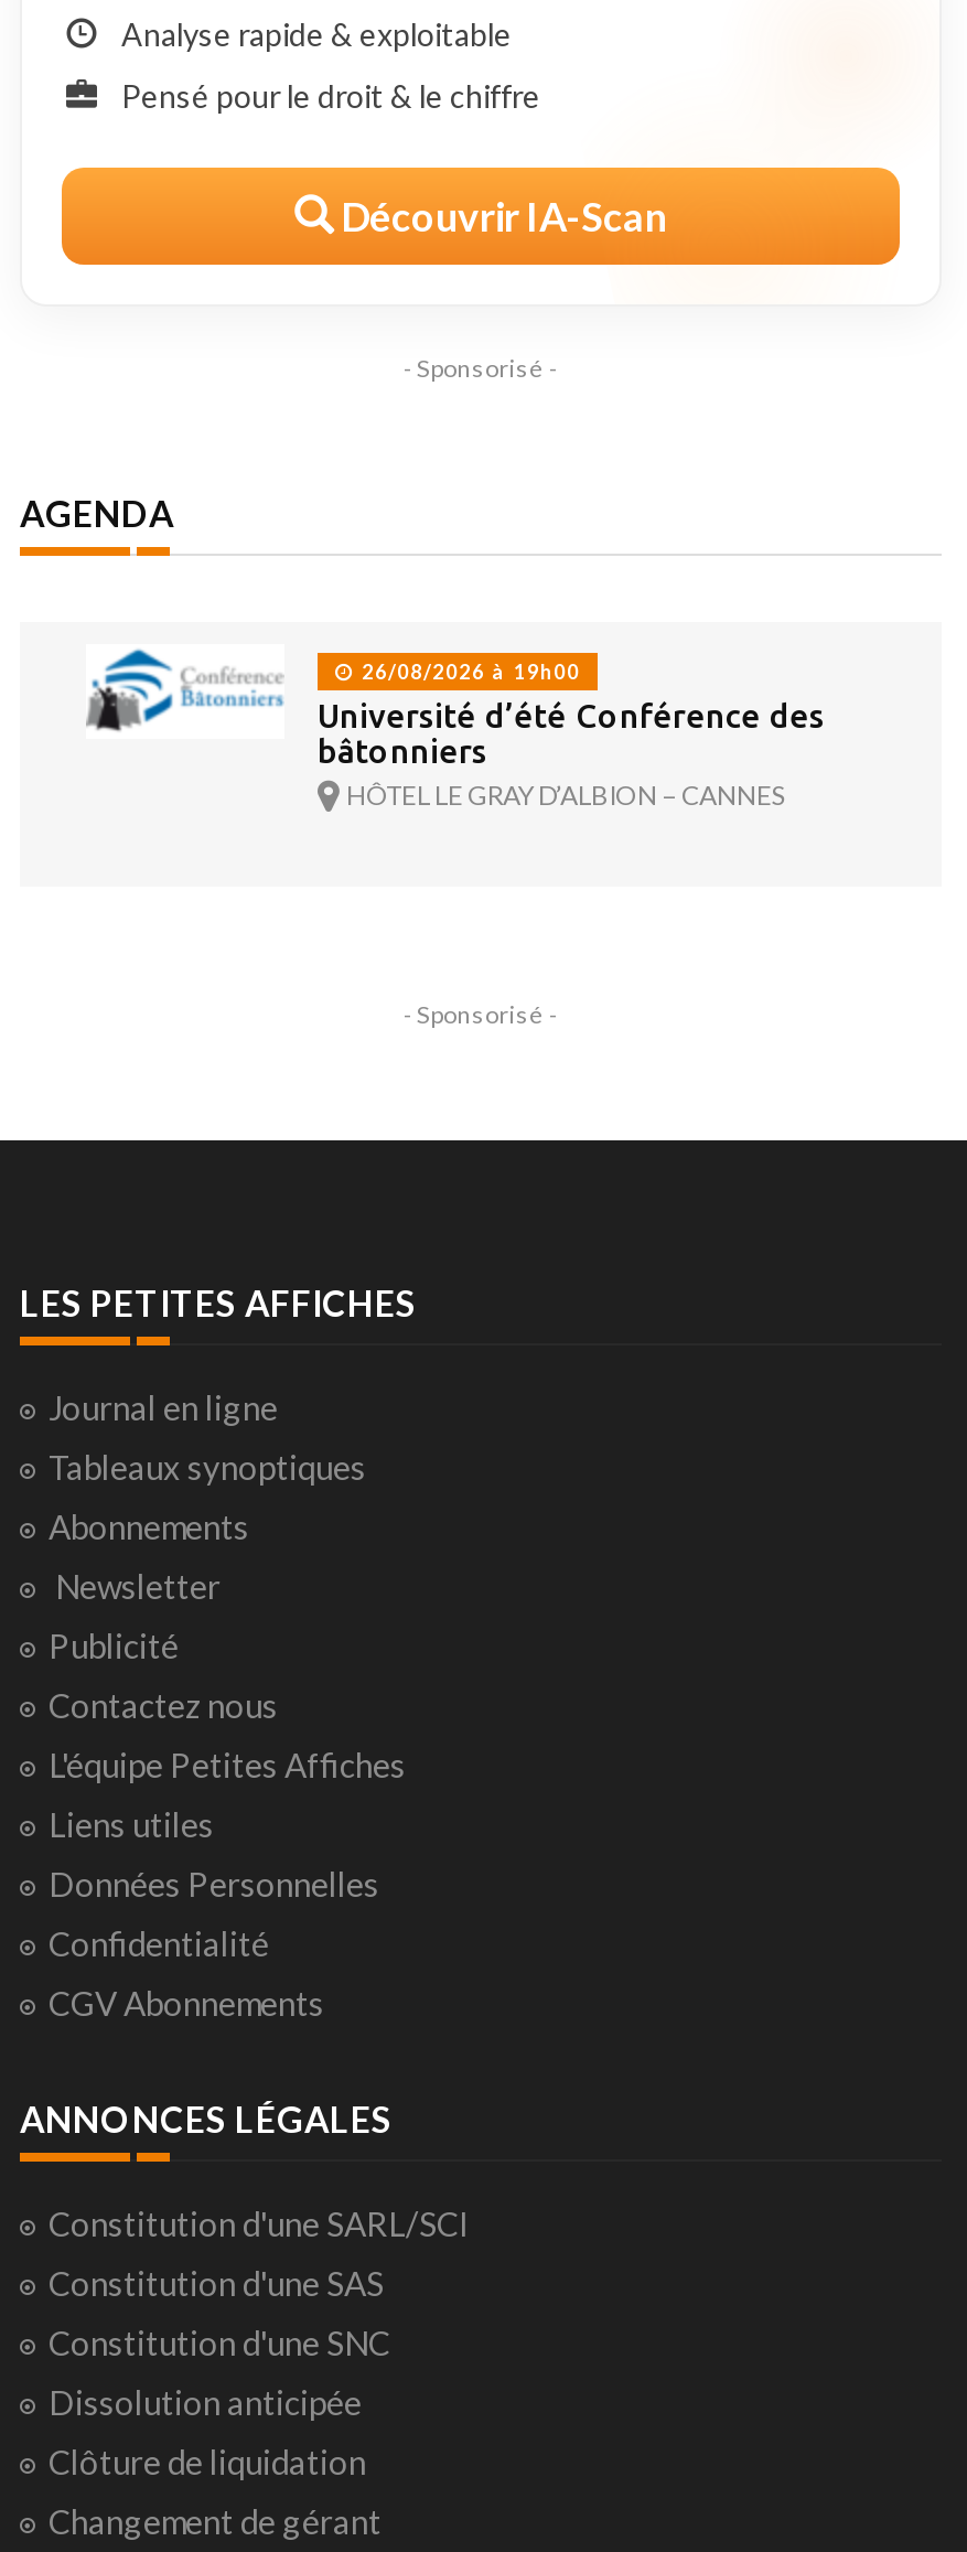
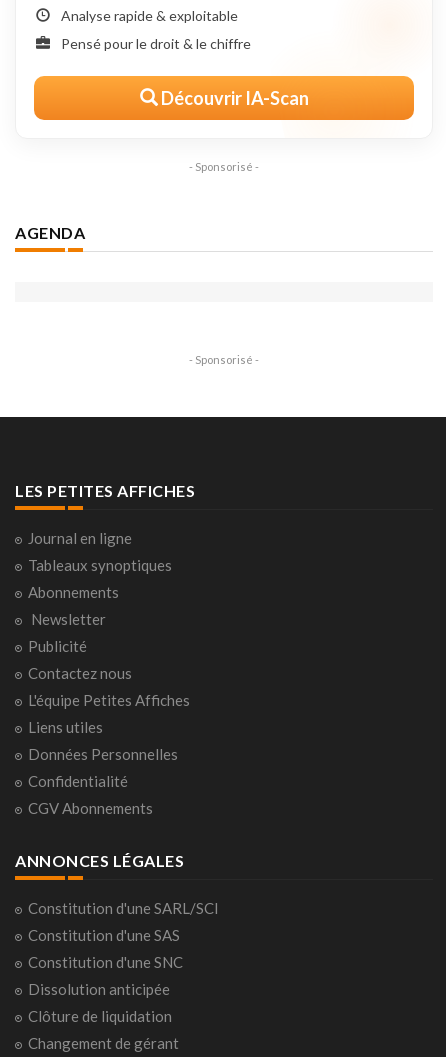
[86,648,825,813] [image] | 26/08/2026 à 19h00 | Université d’été Conférence des | bâtonniers | HÔTEL LE GRAY D’ALBION – CANNES -> none

